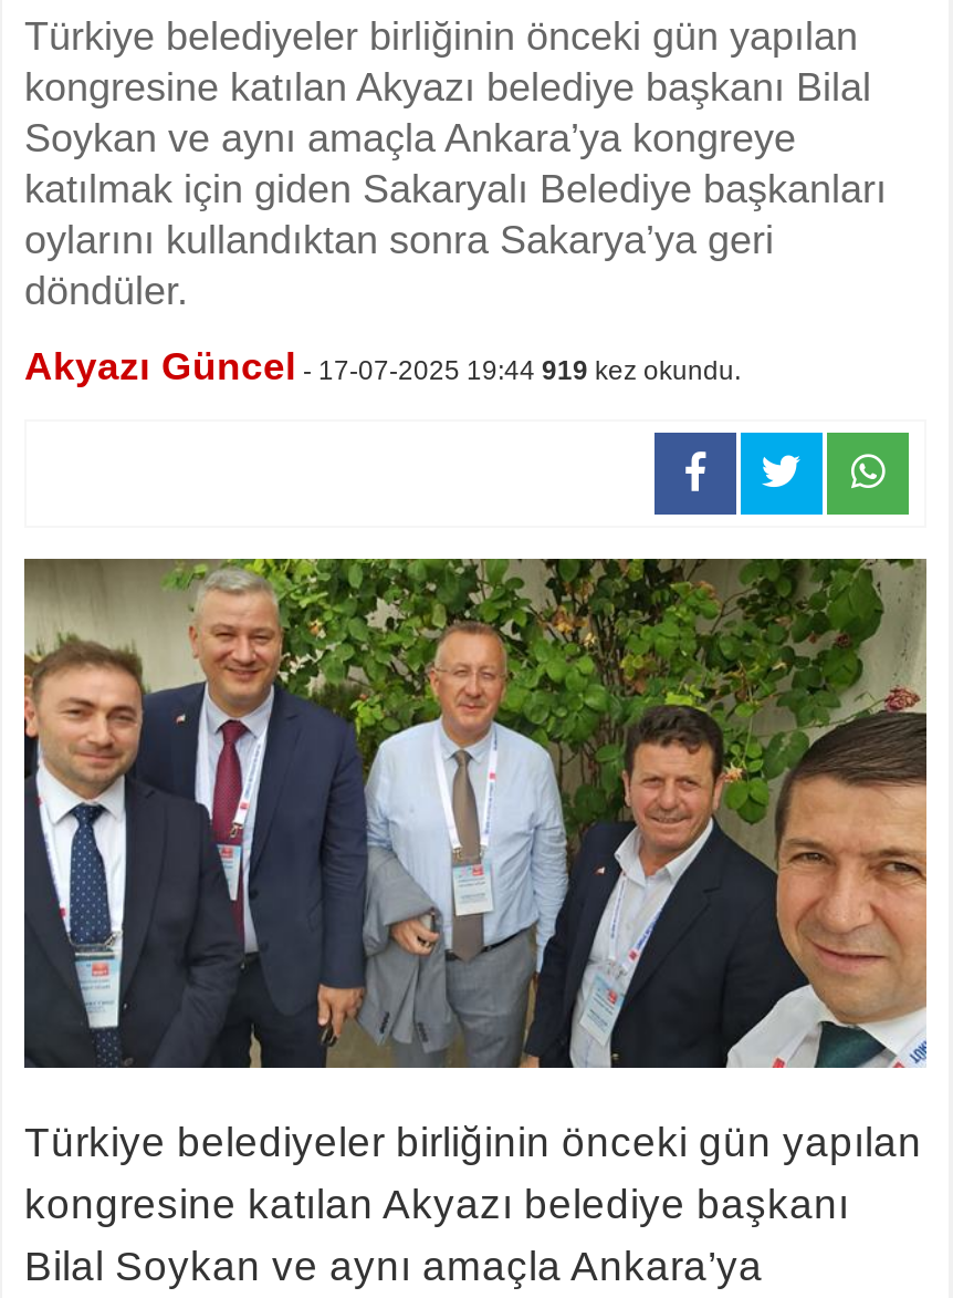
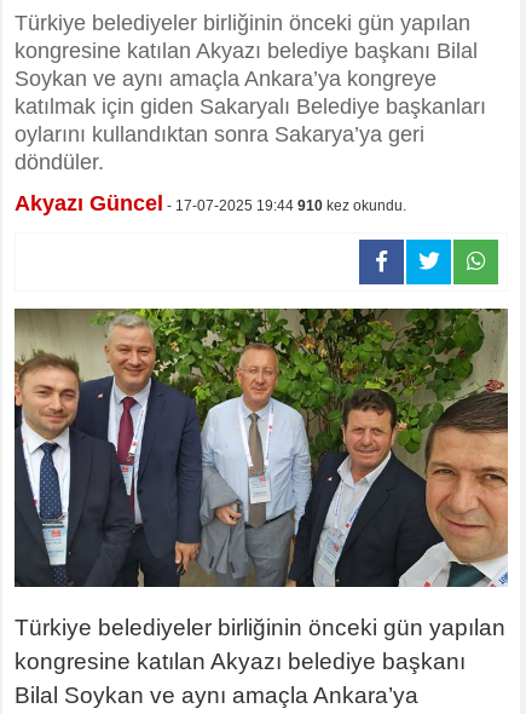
[24,344,741,388] Akyazı Güncel - 17-07-2025 19:44 919 kez okundu. -> [15,191,406,215] Akyazı Güncel - 17-07-2025 19:44 910 kez okundu.

